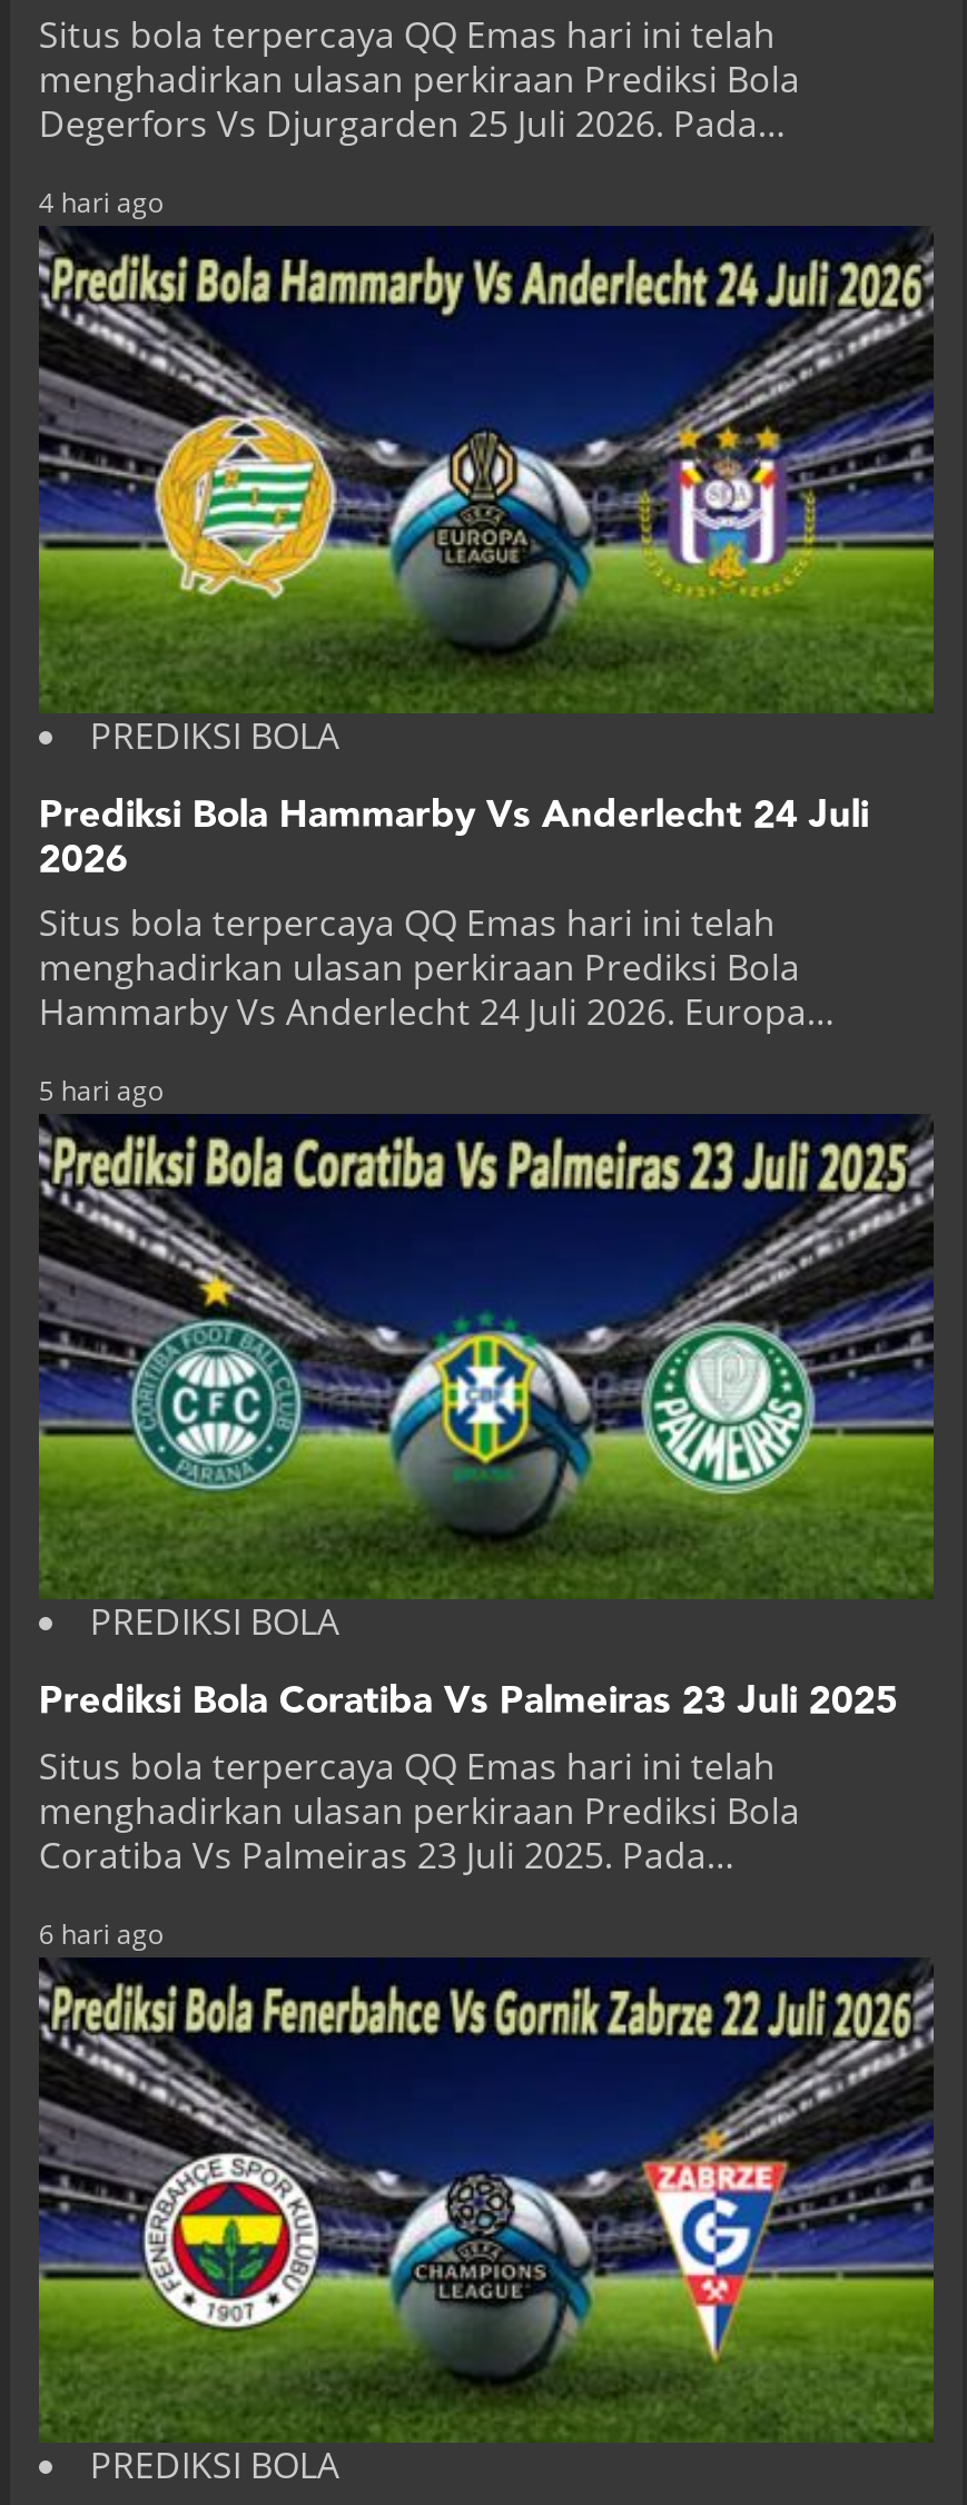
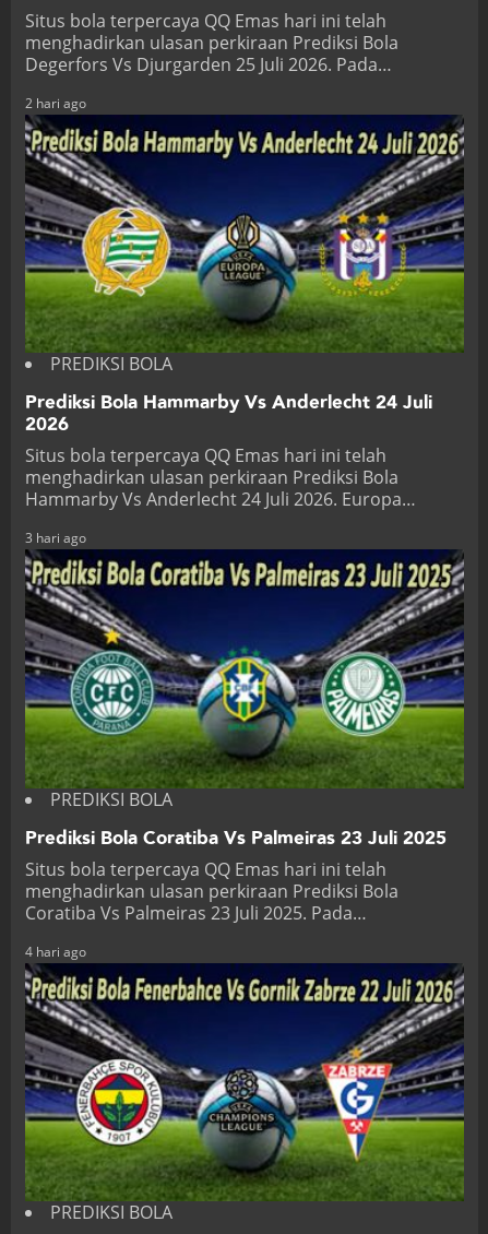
[39,184,163,222] 4 hari ago -> [25,93,86,112] 2 hari ago
[39,1071,163,1109] 5 hari ago -> [25,529,86,547] 3 hari ago
[39,1914,163,1952] 6 hari ago -> [25,942,86,961] 4 hari ago

